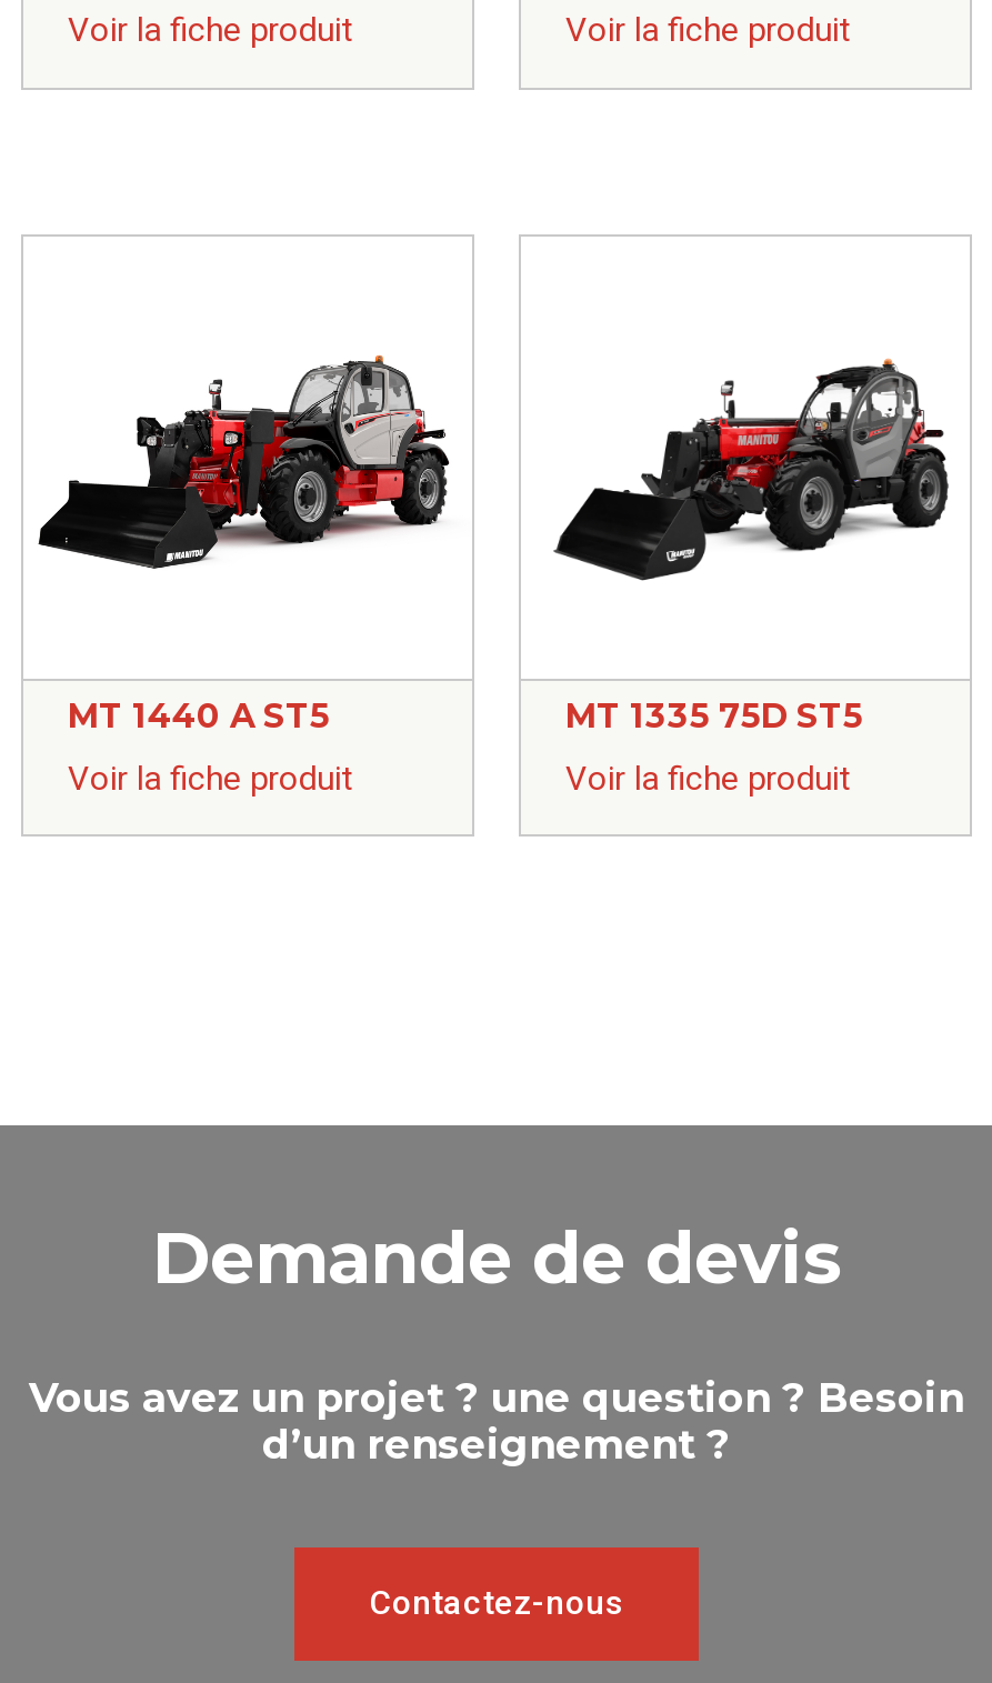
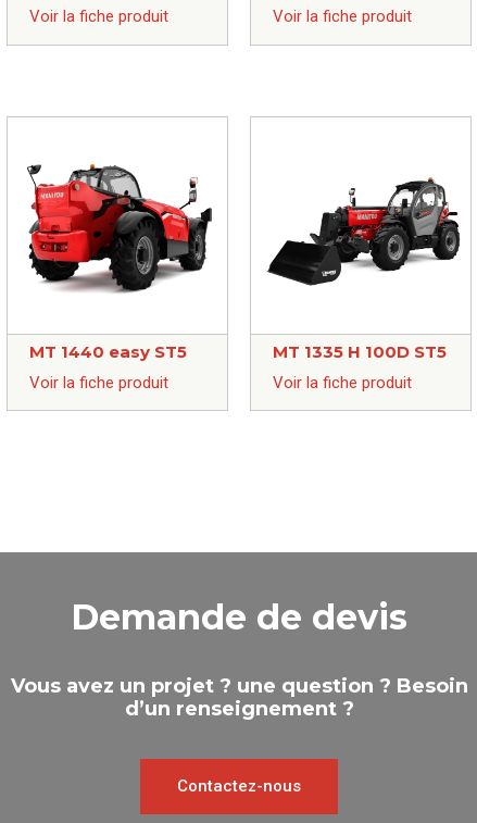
[37,332,452,594] [image] -> [15,163,215,294] [image]
[68,695,330,737] MT 1440 A ST5 -> [29,342,187,362] MT 1440 easy ST5
[565,695,863,737] MT 1335 75D ST5 -> [273,342,447,362] MT 1335 H 100D ST5

